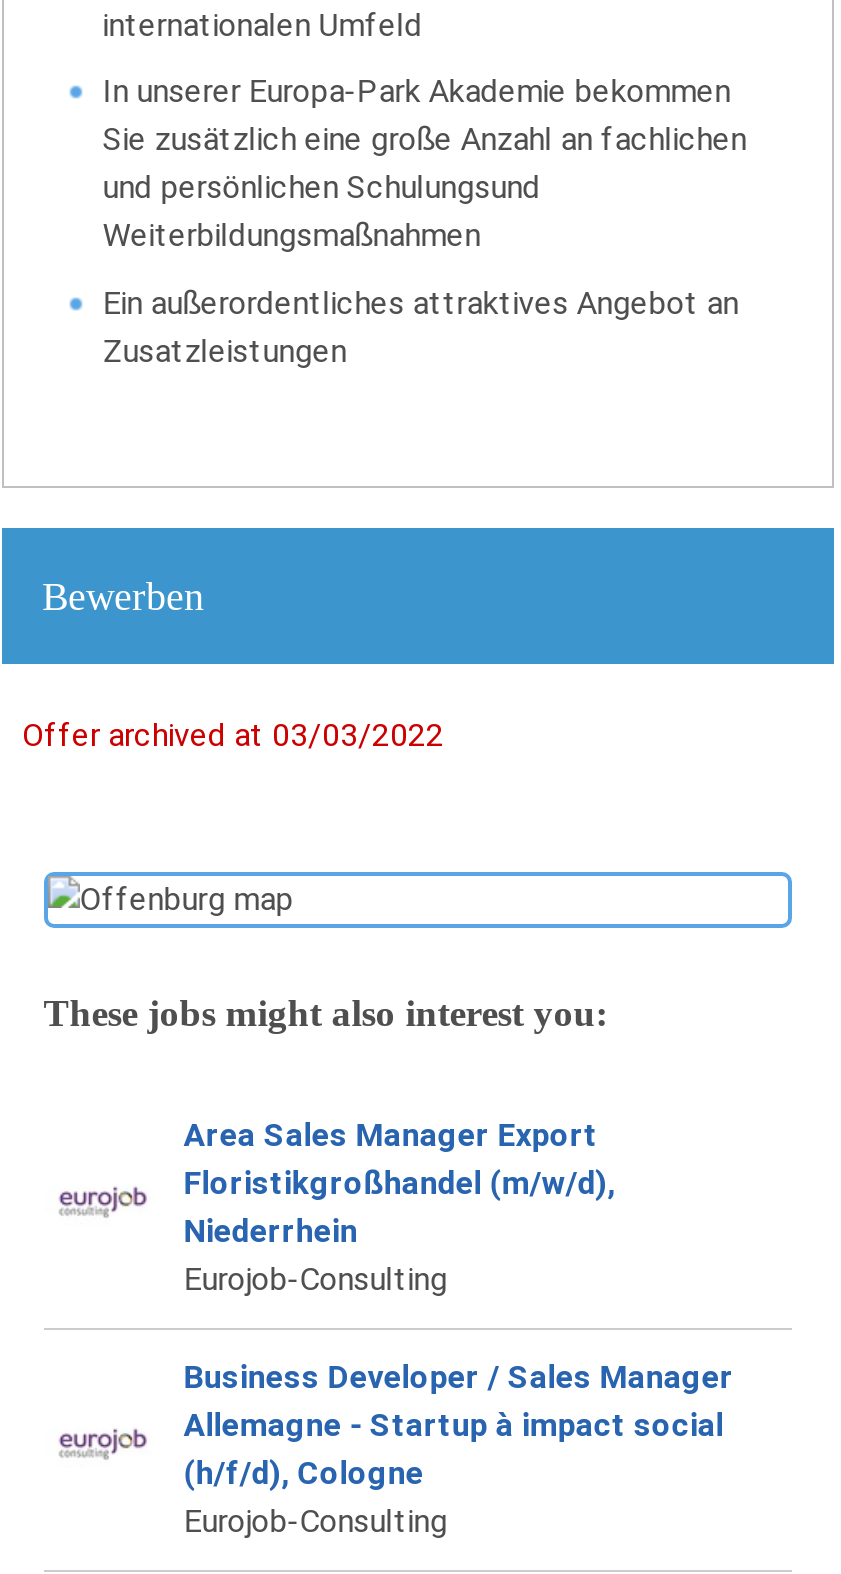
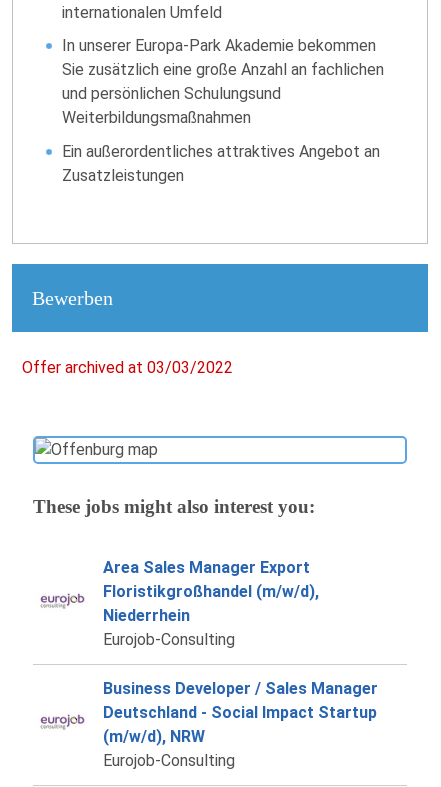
[184,1405,724,1491] Allemagne - Startup à impact social | (h/f/d), Cologne -> [103,702,377,745] Deutschland - Social Impact Startup | (m/w/d), NRW

